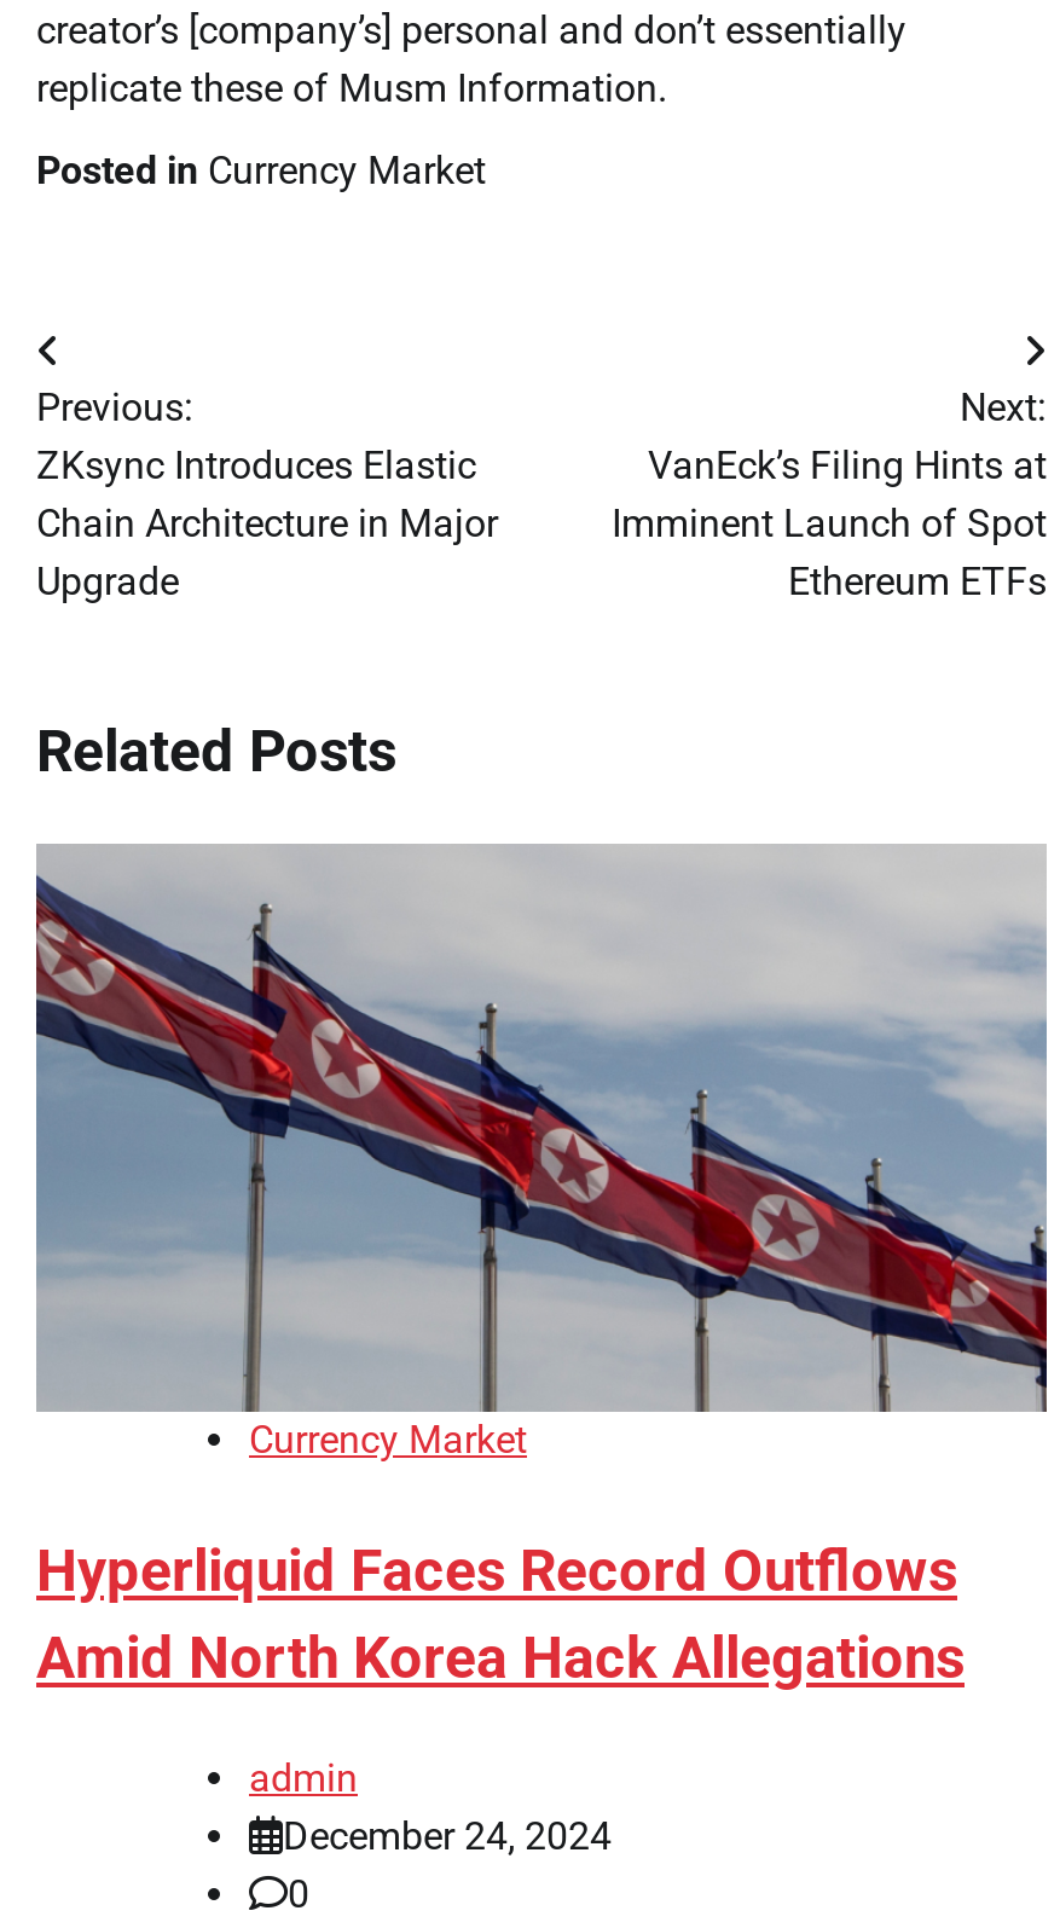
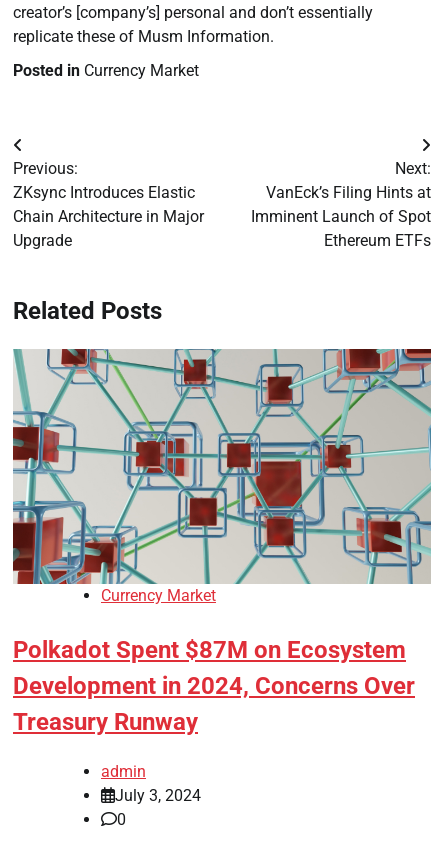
[34,844,1049,1412] [image] -> [12,348,432,585] [image]
[36,1538,965,1693] Hyperliquid Faces Record Outflows | Amid North Korea Hack Allegations -> [13,636,415,736] Polkadot Spent $87M on Ecosystem | Development in 2024, Concerns Over | Treasury Runway
[283,1813,612,1859] December 24, 2024 -> [115,786,201,805] July 3, 2024

